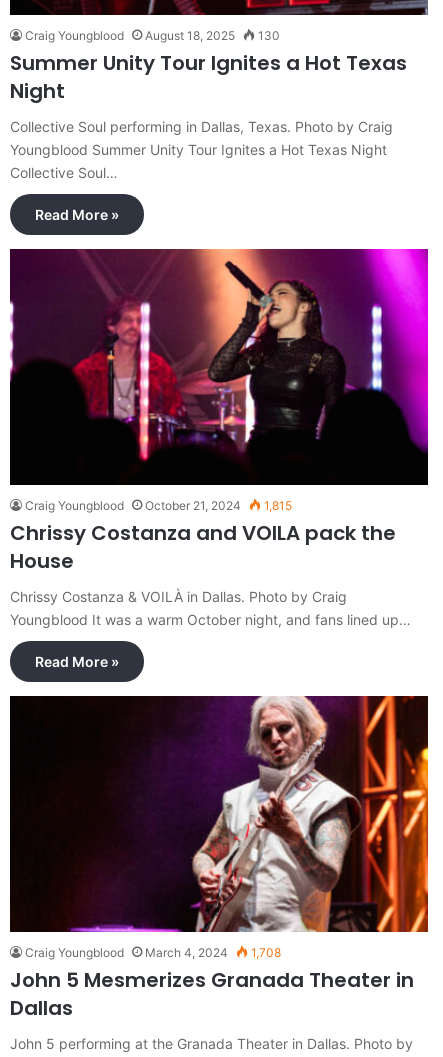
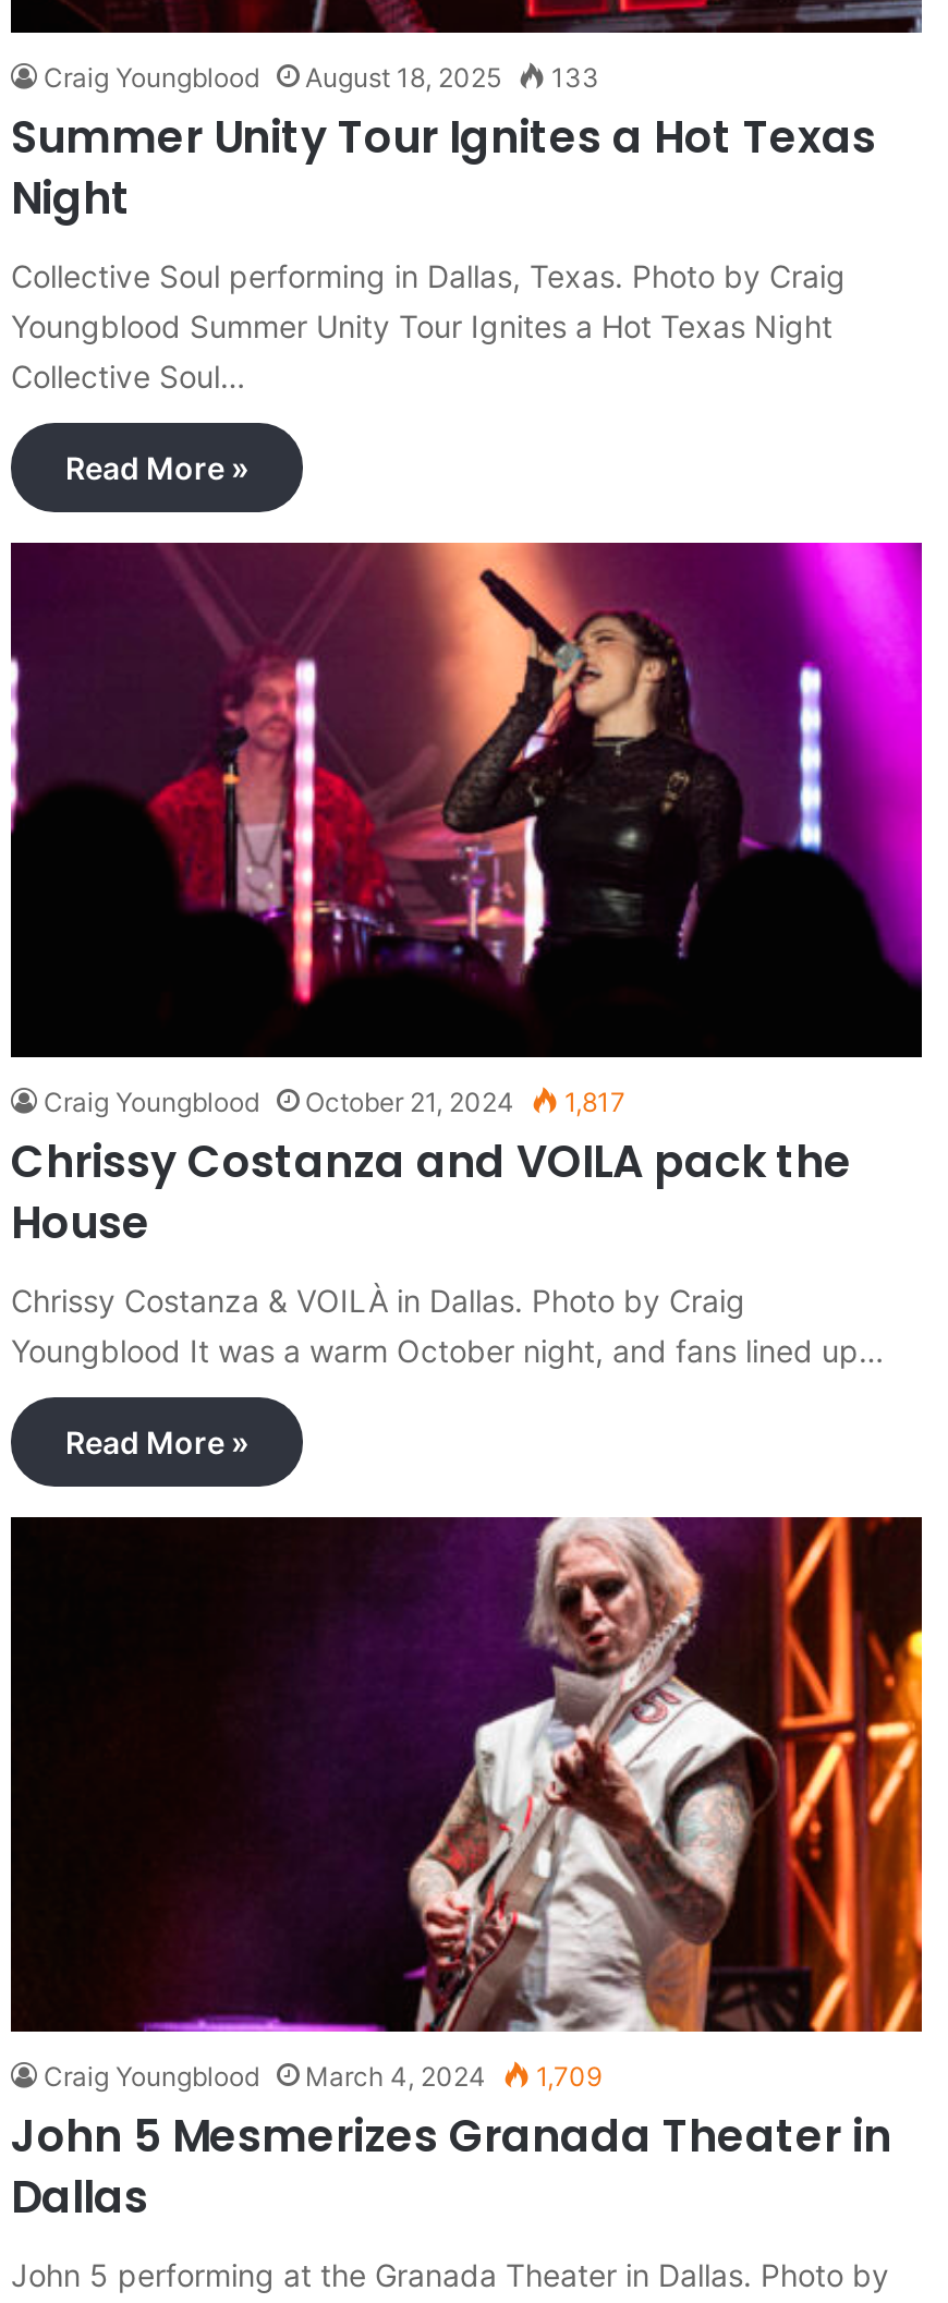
[25,28,280,43] Craig Youngblood August 18, 2025 130 -> [44,62,599,95] Craig Youngblood August 18, 2025 133
[25,498,292,513] Craig Youngblood October 21, 2024 1,815 -> [44,1086,625,1119] Craig Youngblood October 21, 2024 1,817
[25,945,281,960] Craig Youngblood March 4, 2024 1,708 -> [44,2060,601,2093] Craig Youngblood March 4, 2024 1,709

